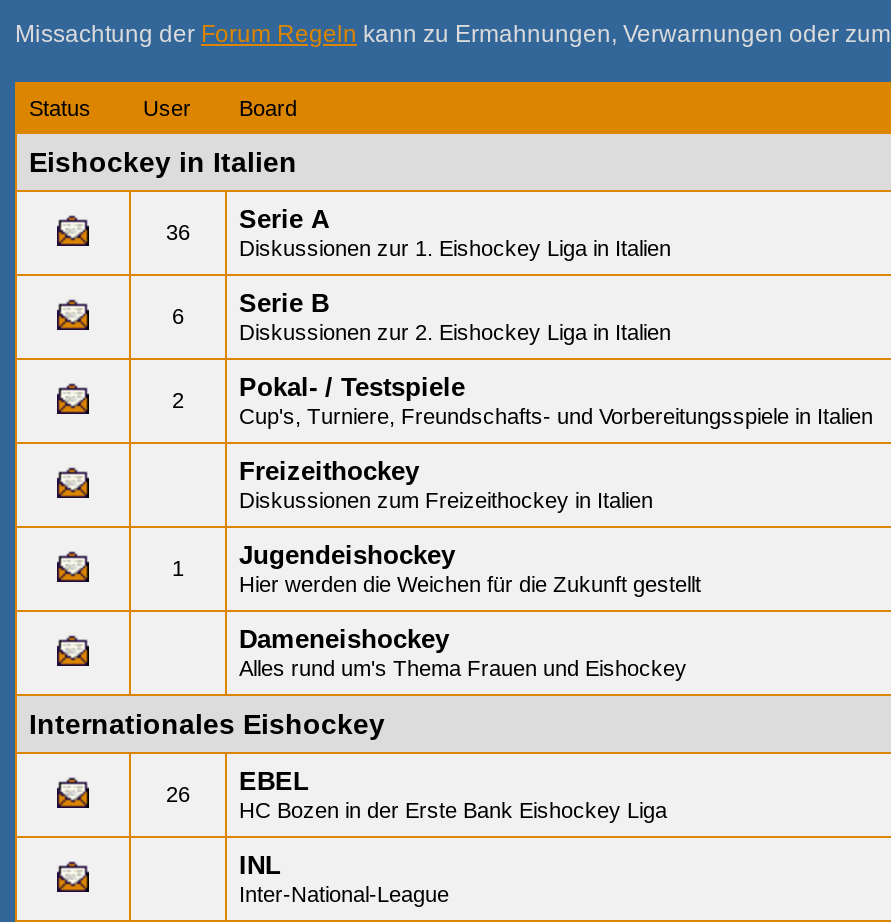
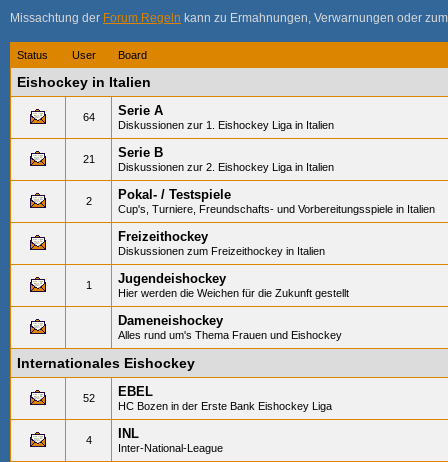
[166,220,190,244] 36 -> [82,111,94,123] 64
[172,304,184,328] 6 -> [82,153,94,165] 21
[166,782,190,806] 26 -> [82,392,94,404] 52
none -> [85,434,91,446] 4

